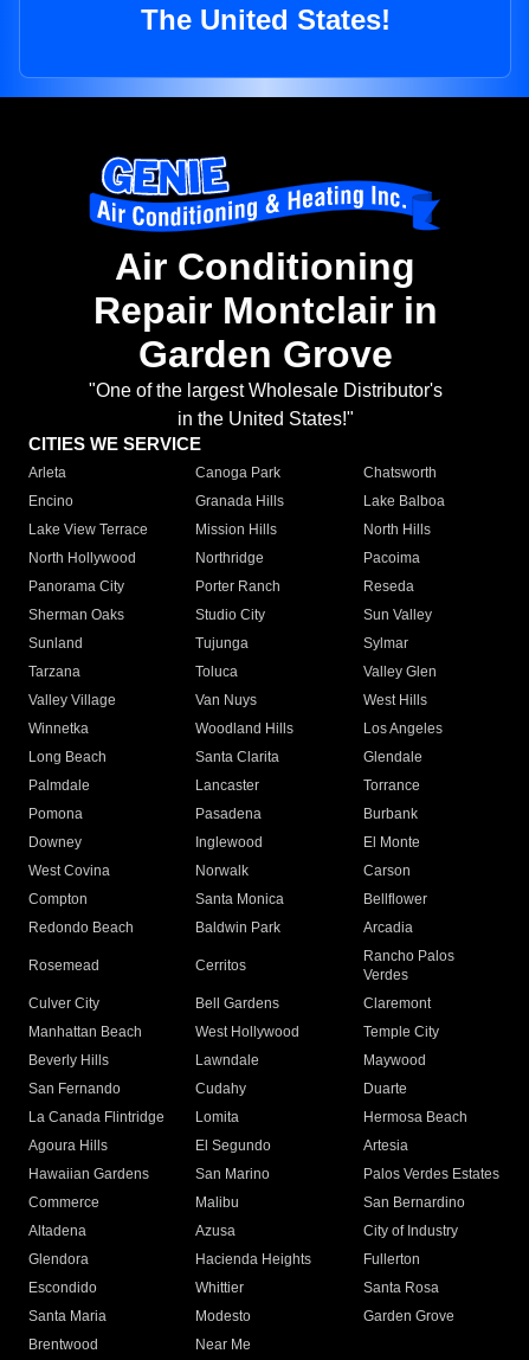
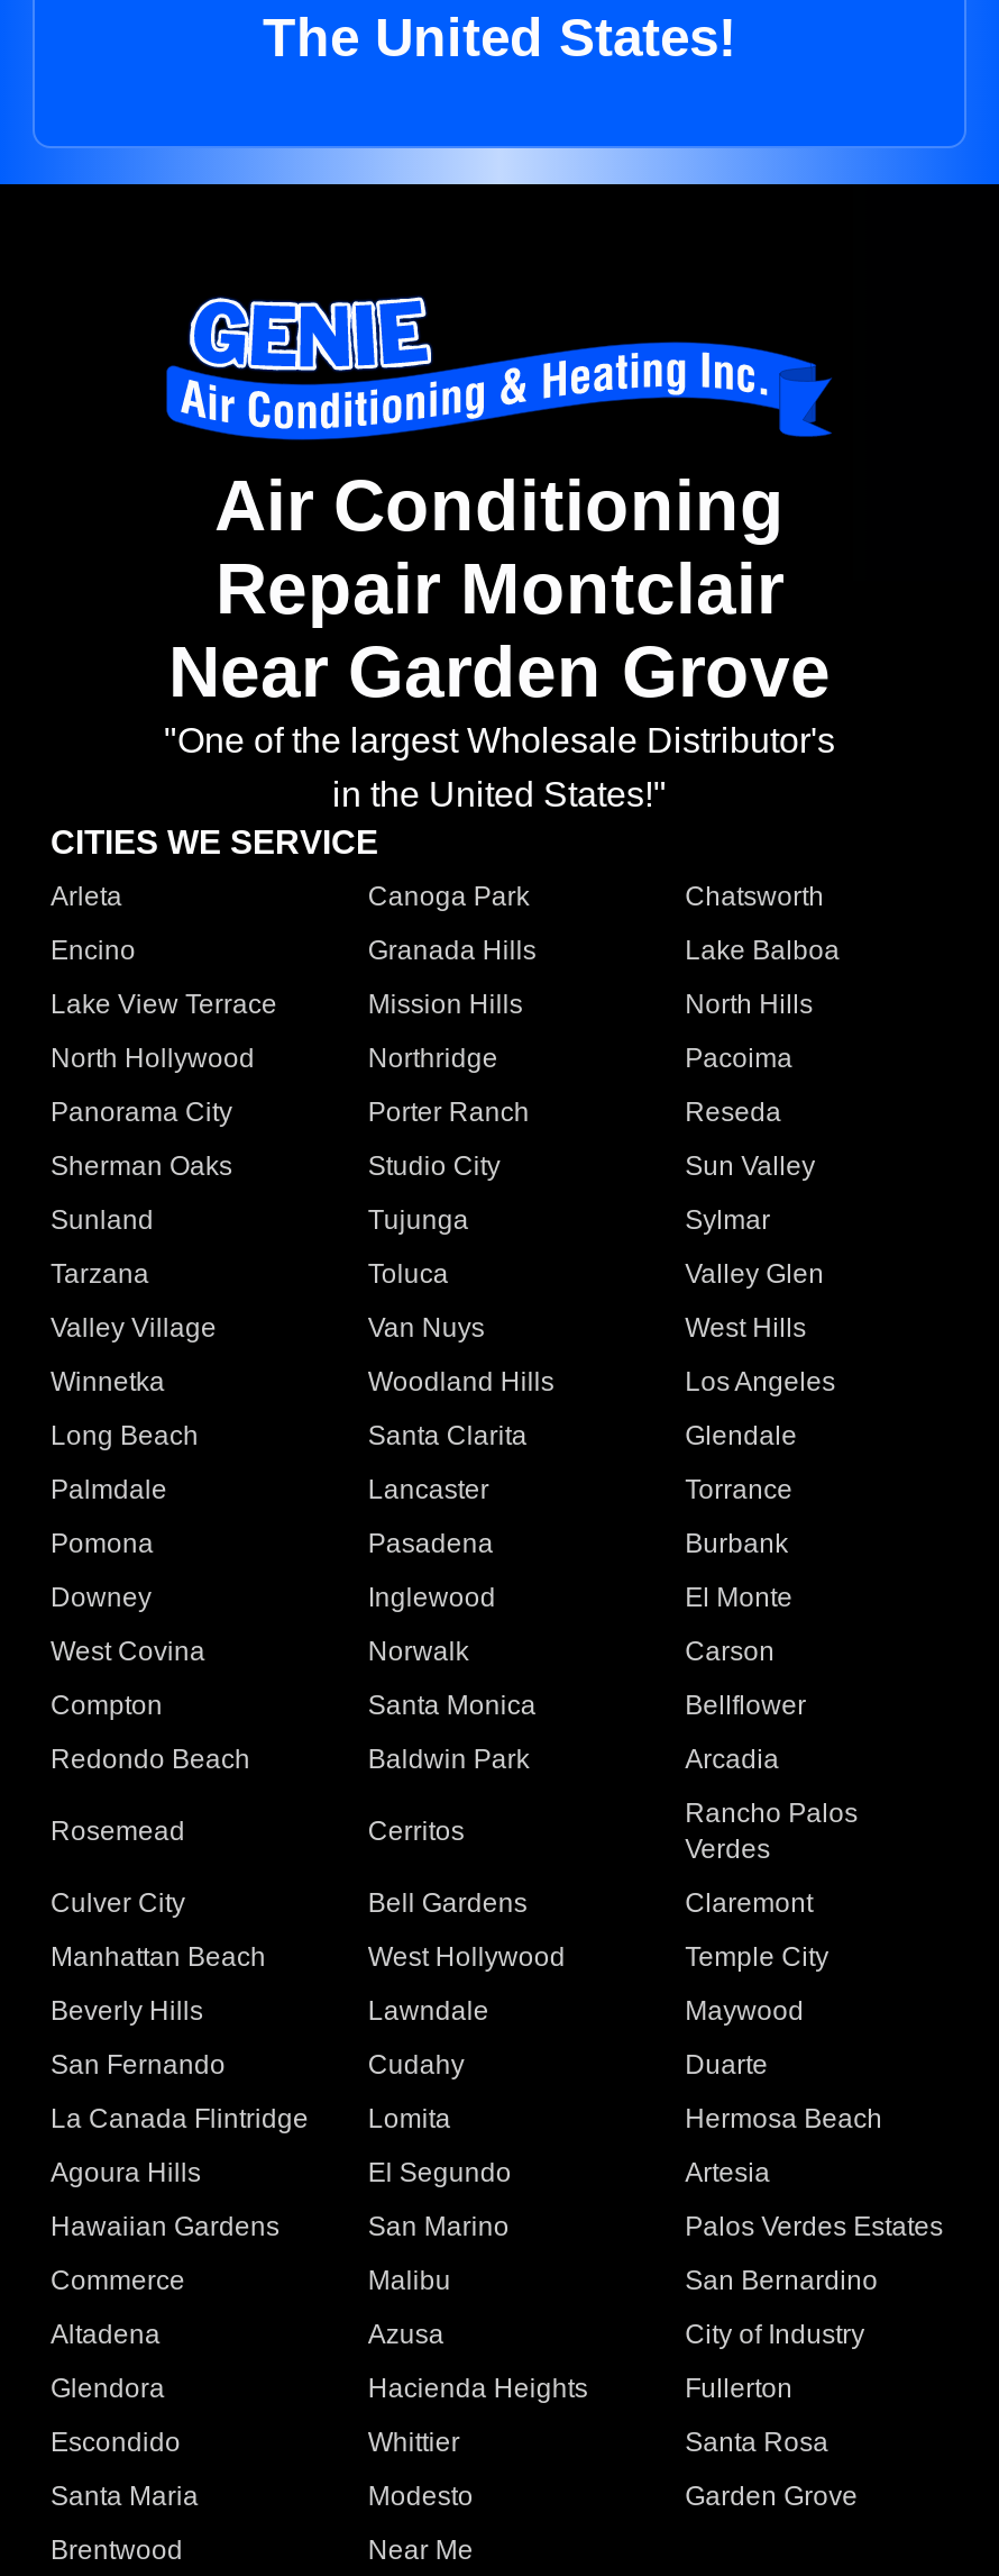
[93,289,437,376] Repair Montclair in | Garden Grove -> [168,549,831,713] Repair Montclair | Near Garden Grove

